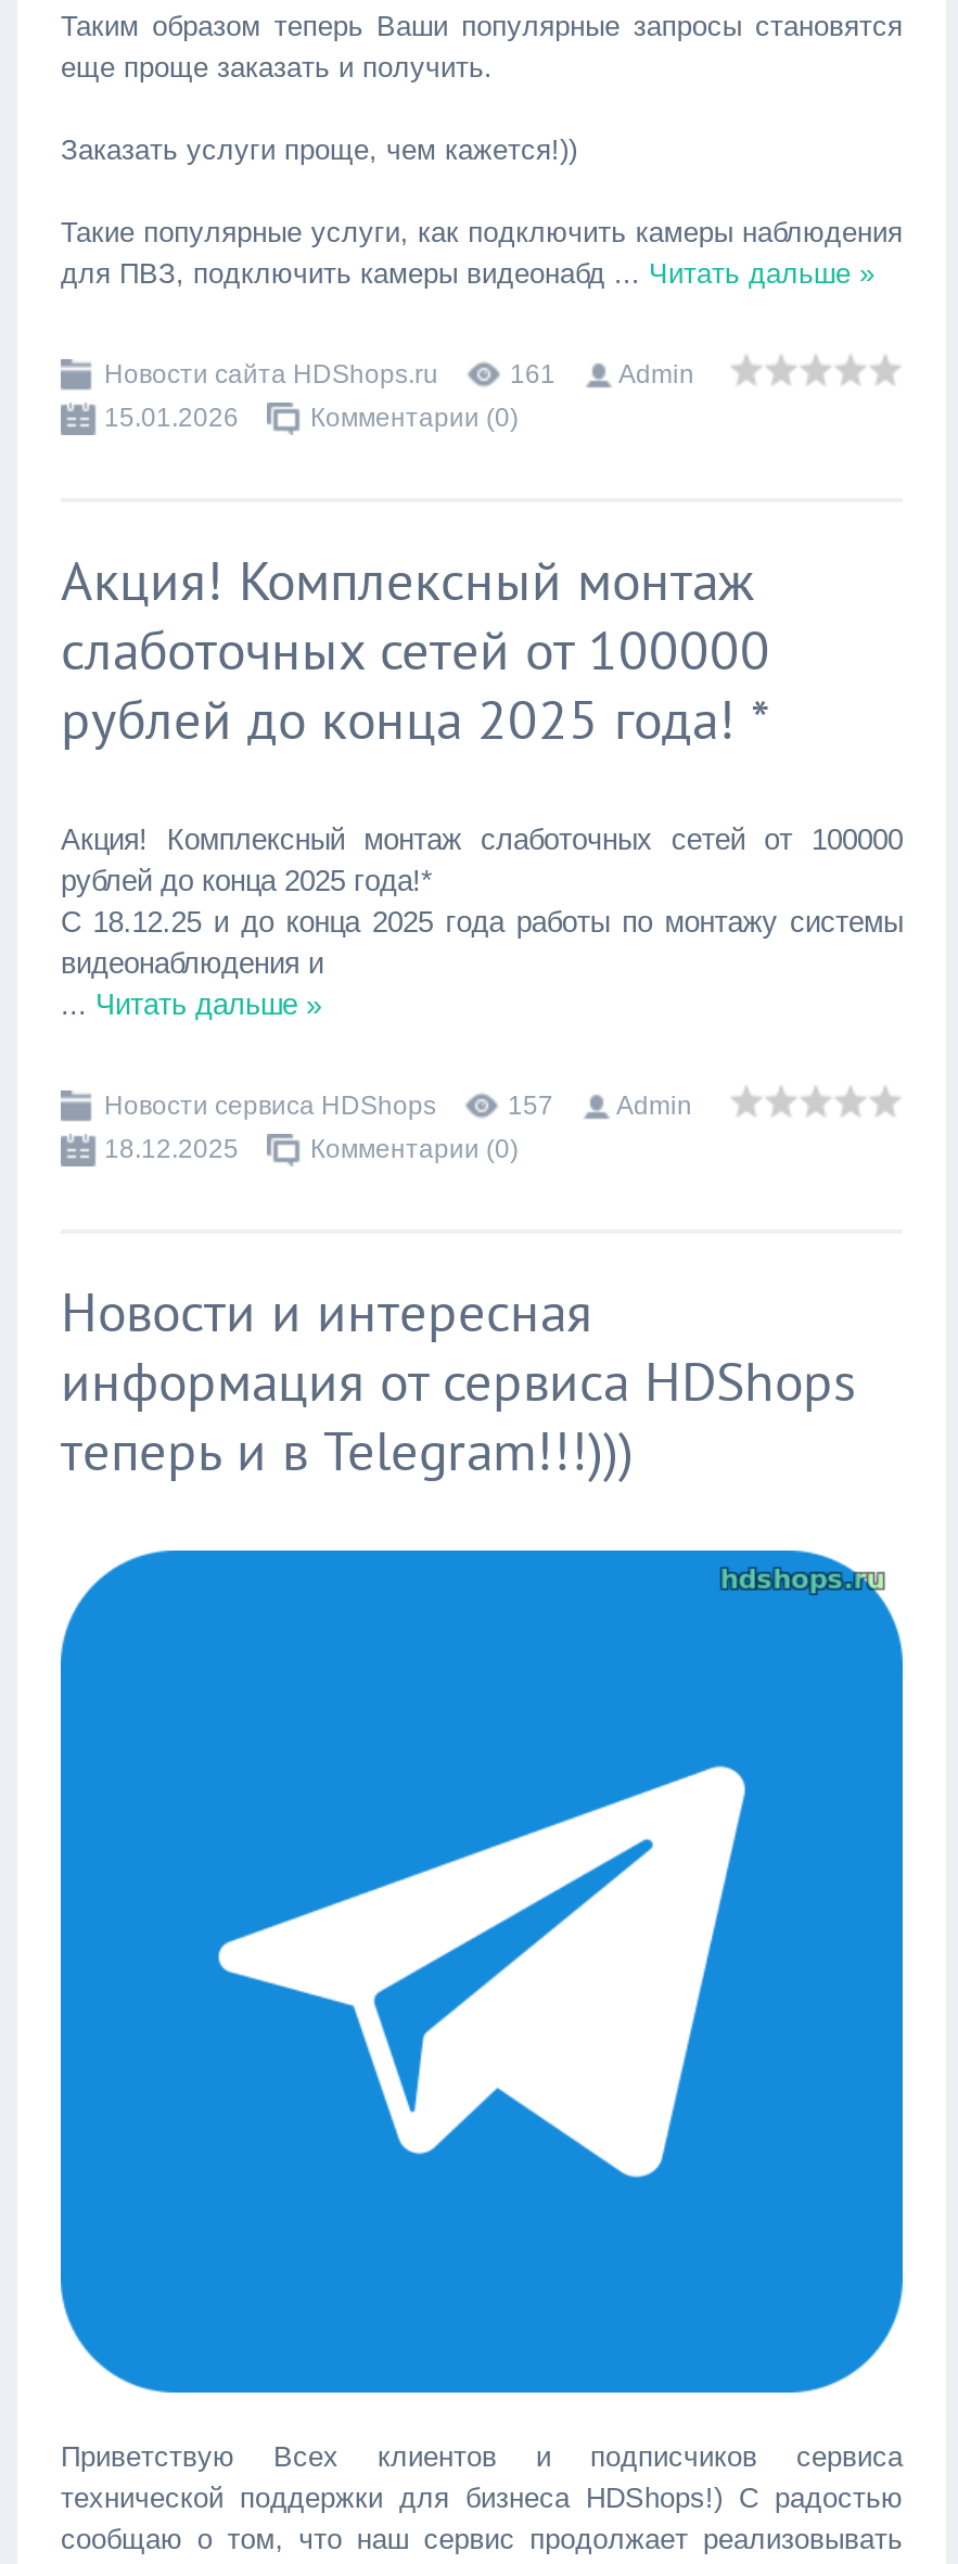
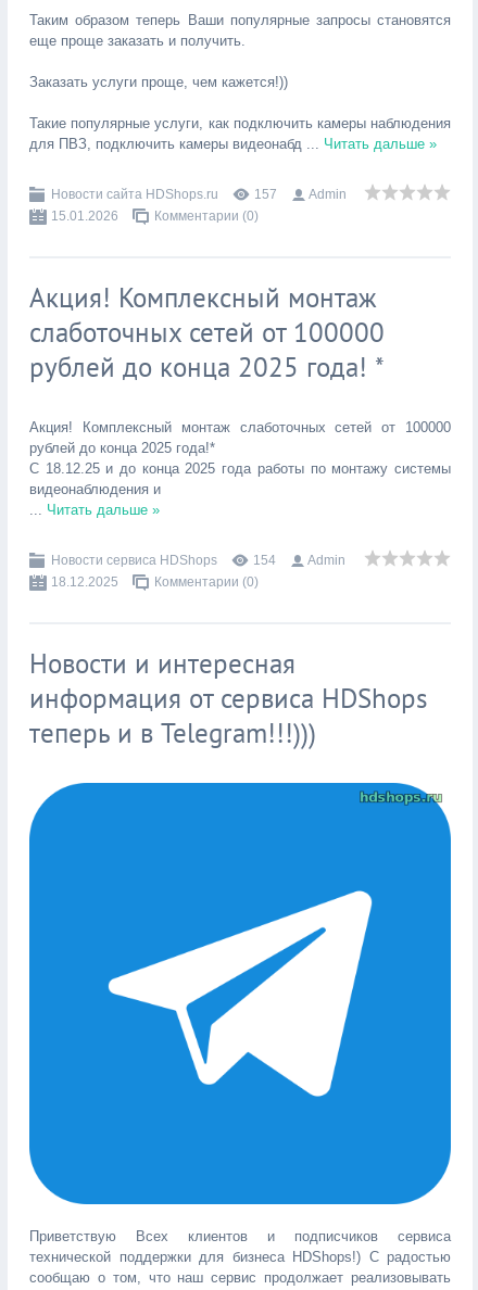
[510,360,555,390] 161 -> [254,187,277,202] 157
[508,1091,553,1122] 157 -> [253,553,276,568] 154

